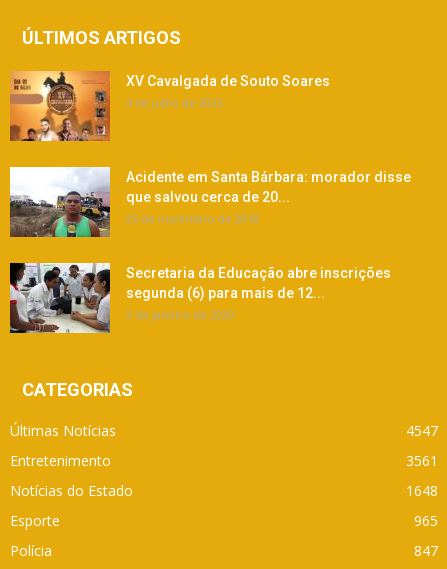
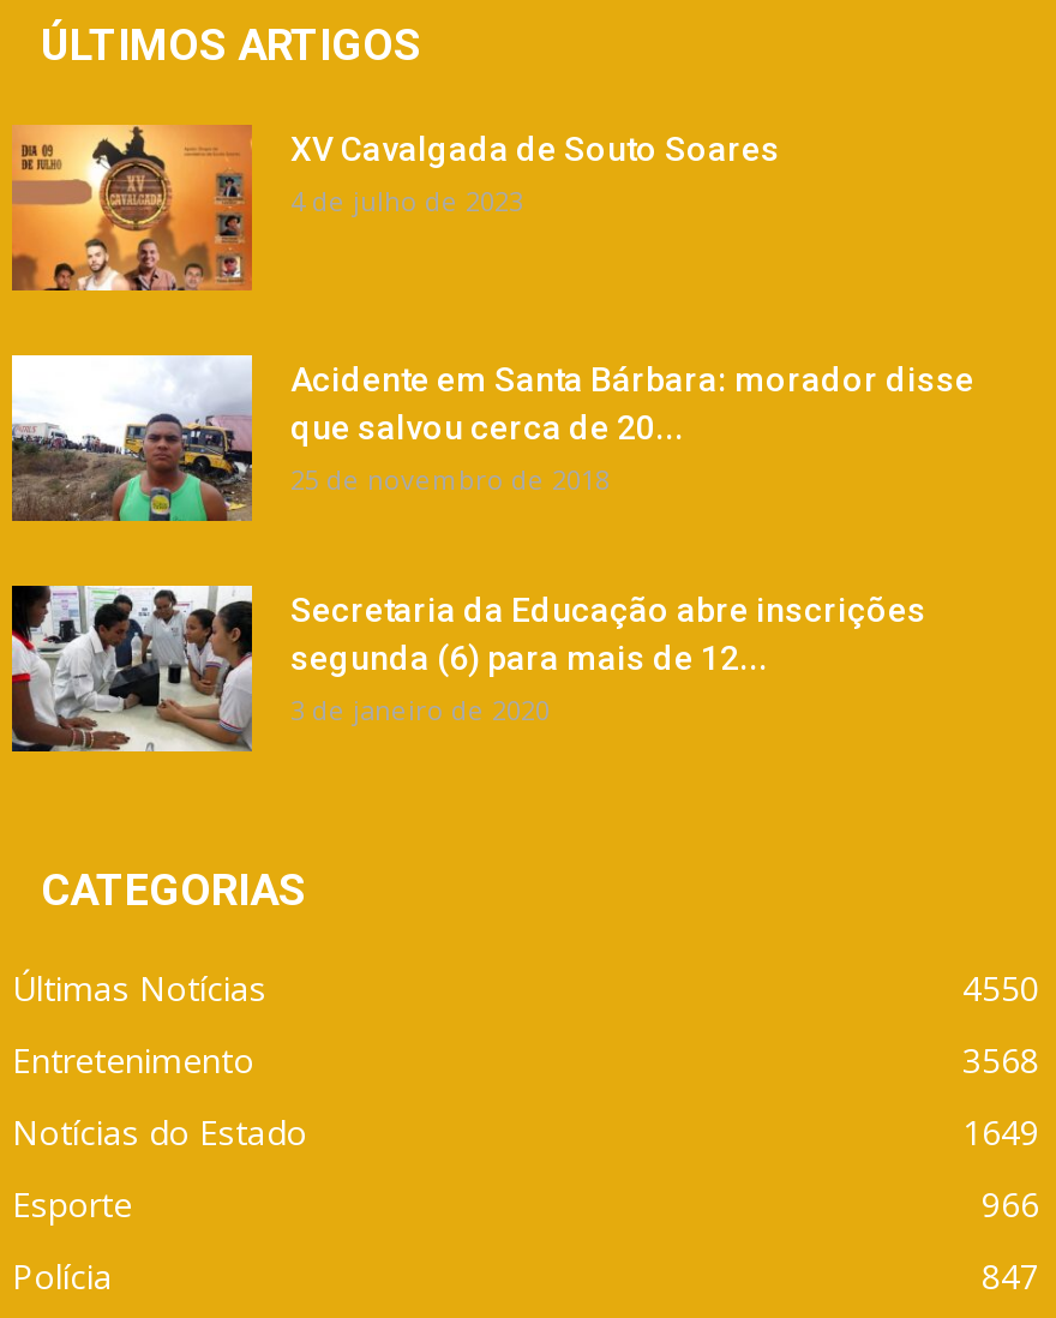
[406,421,438,440] 4547 -> [962,966,1039,1011] 4550
[406,451,438,470] 3561 -> [962,1038,1039,1083] 3568
[406,481,438,500] 1648 -> [962,1110,1039,1155] 1649
[414,511,438,530] 965 -> [982,1182,1039,1227] 966

